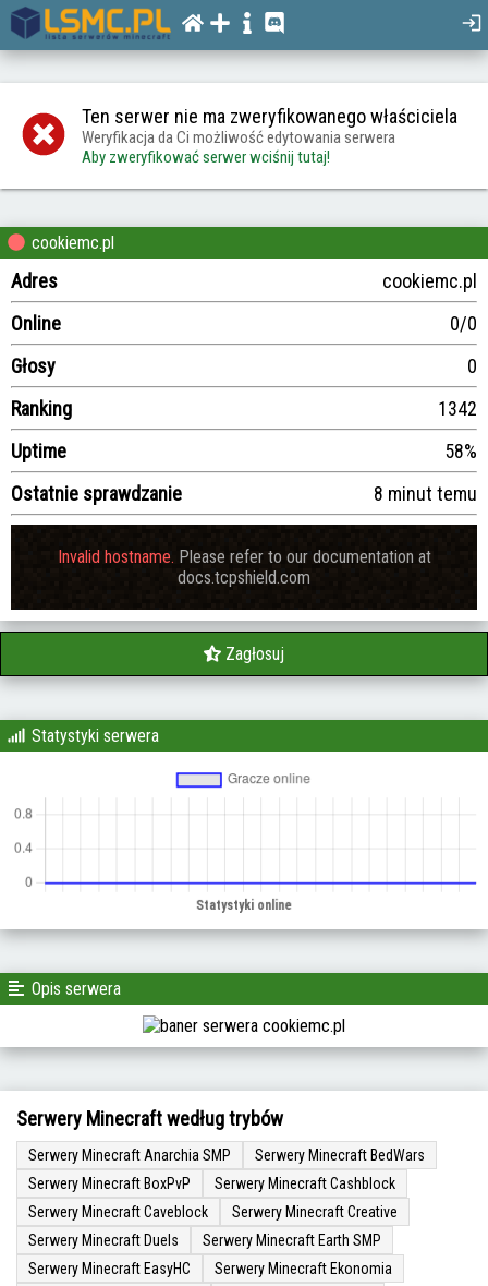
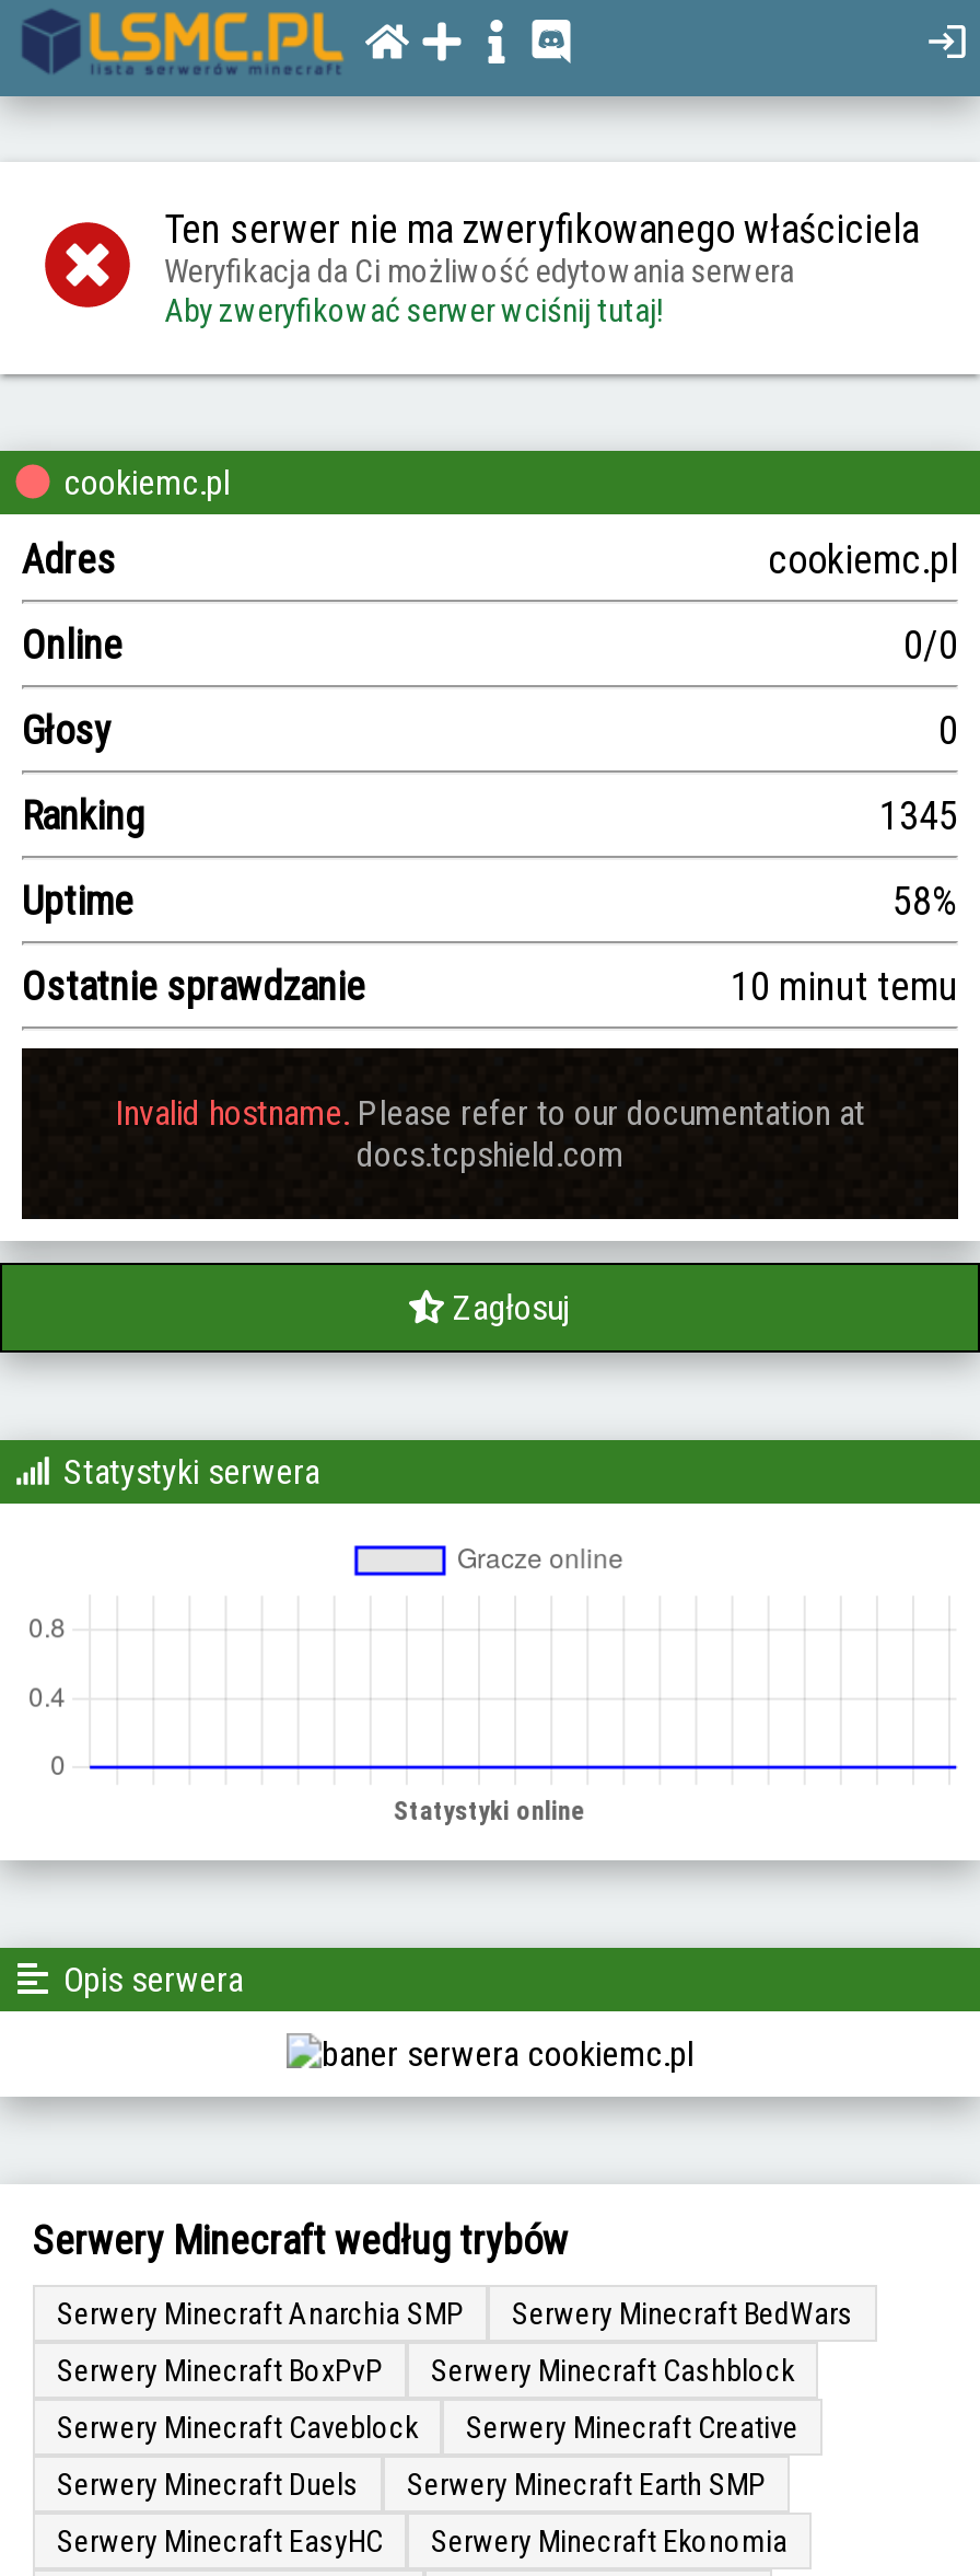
[438,397,477,420] 1342 -> [879,792,958,838] 1345
[374,482,477,505] 8 minut temu -> [731,963,958,1009] 10 minut temu

